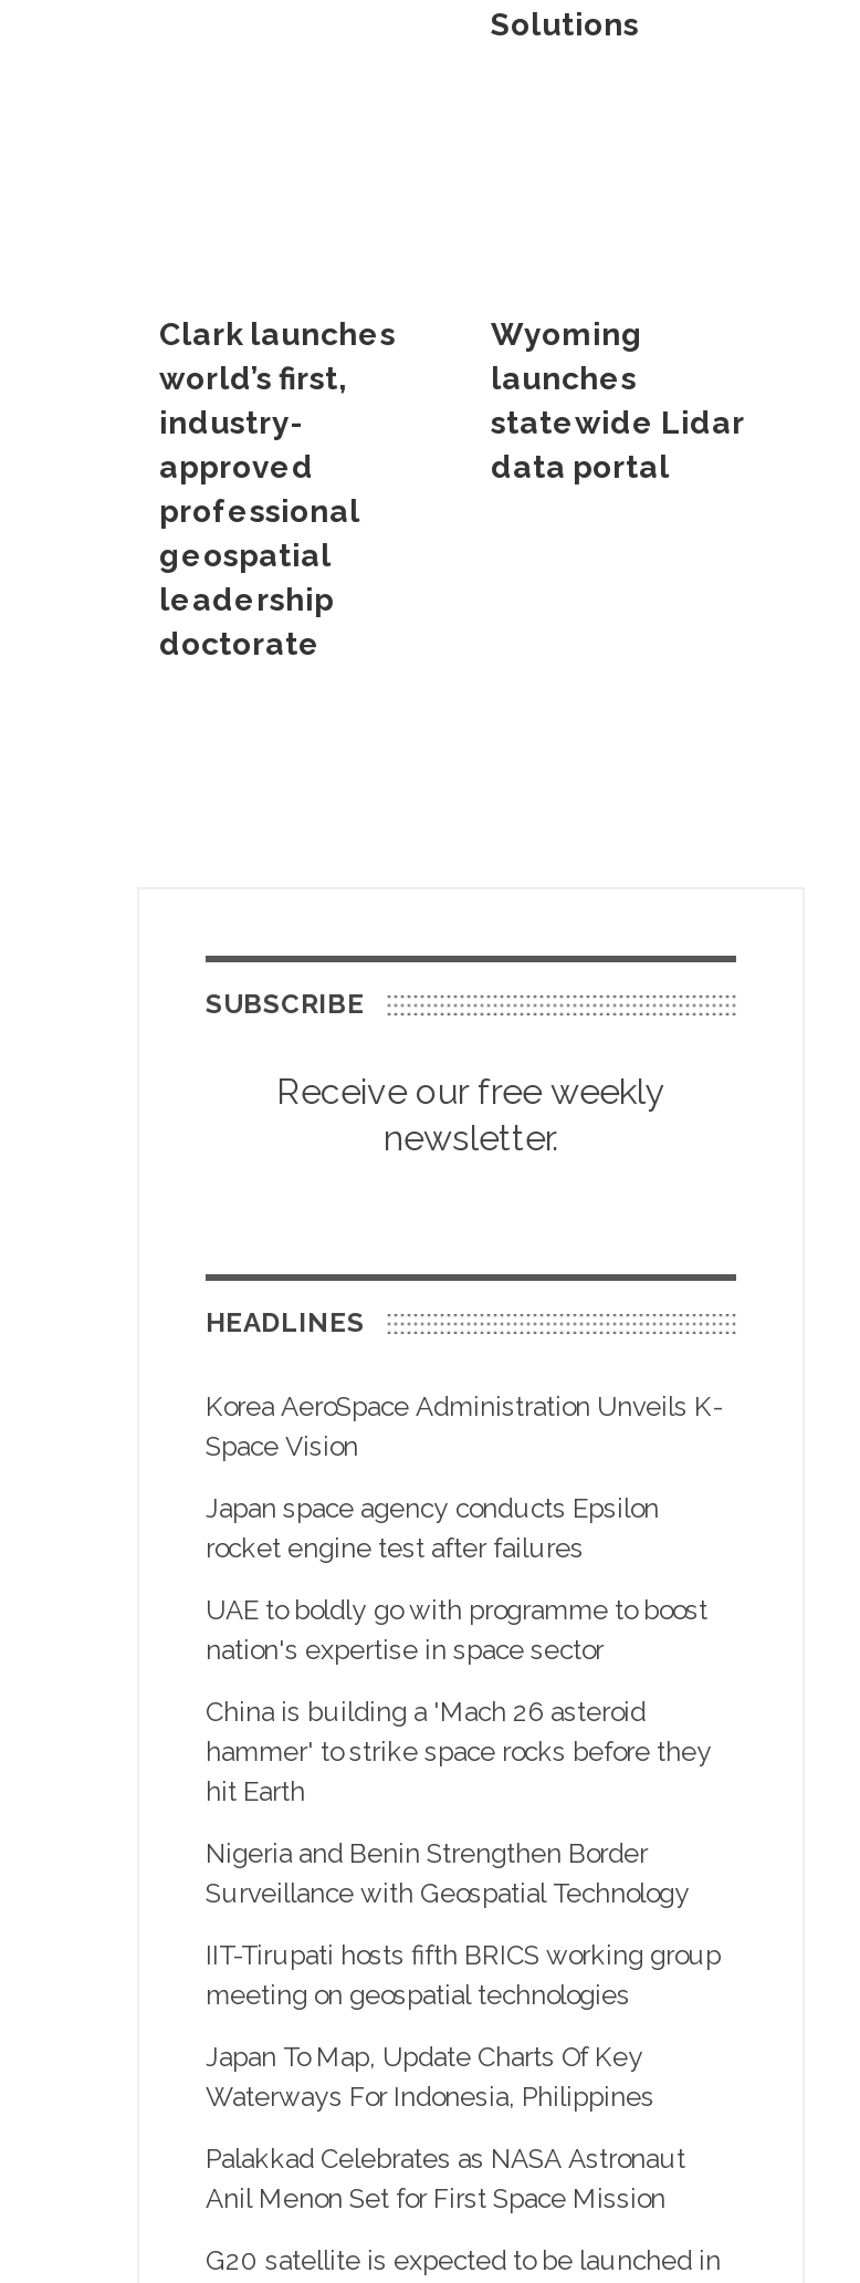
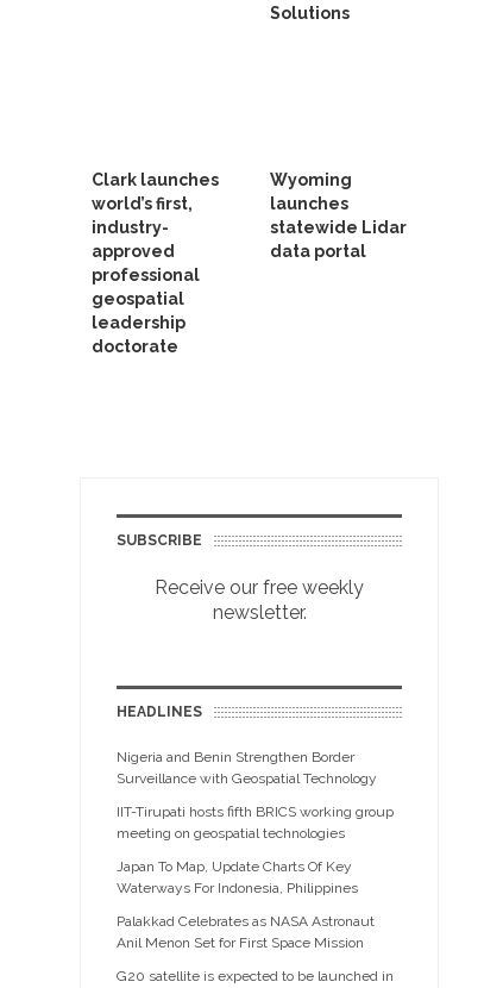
[206,1391,723,1807] Korea AeroSpace Administration Unveils K- | Space Vision | Japan space agency conducts Epsilon | rocket engine test after failures | UAE to boldly go with programme to boost | nation's expertise in space sector | China is building a 'Mach 26 asteroid | hammer' to strike space rocks before they | hit Earth -> none

